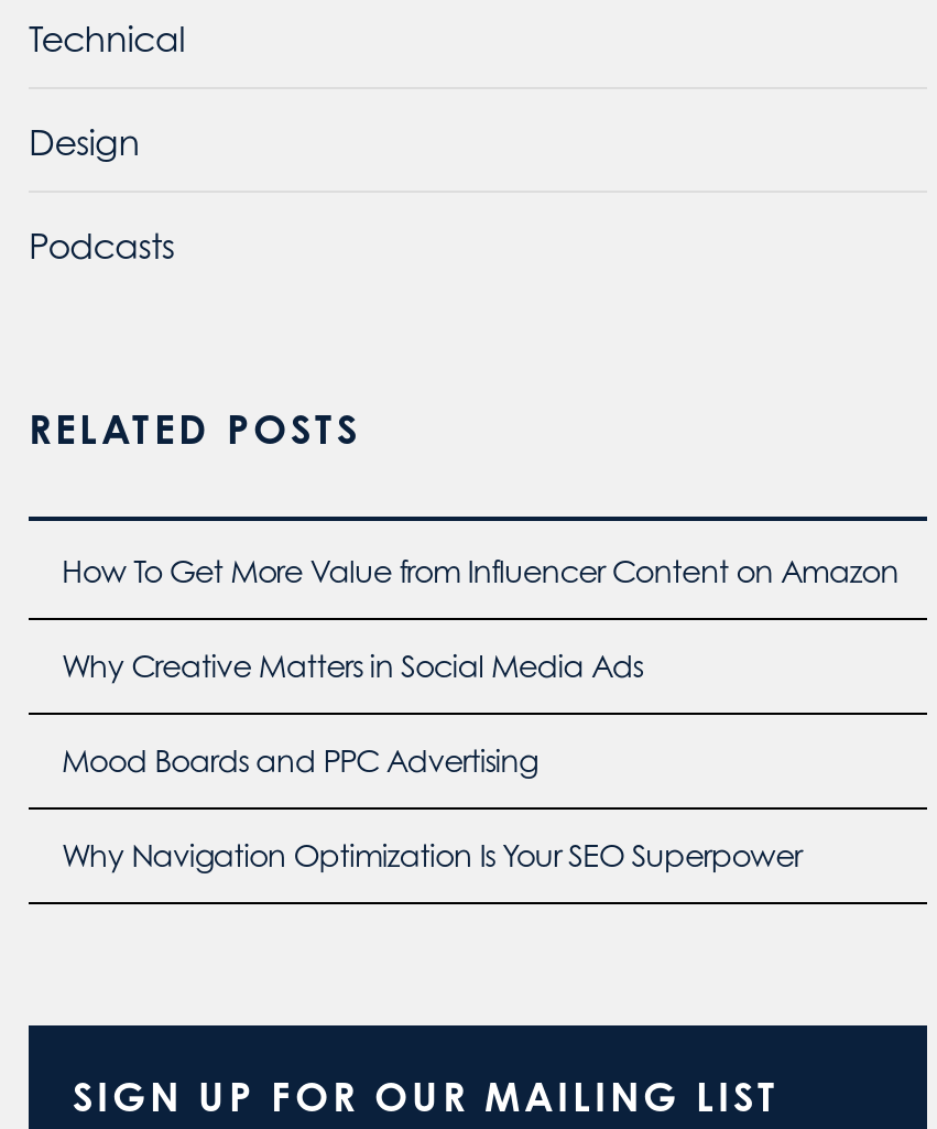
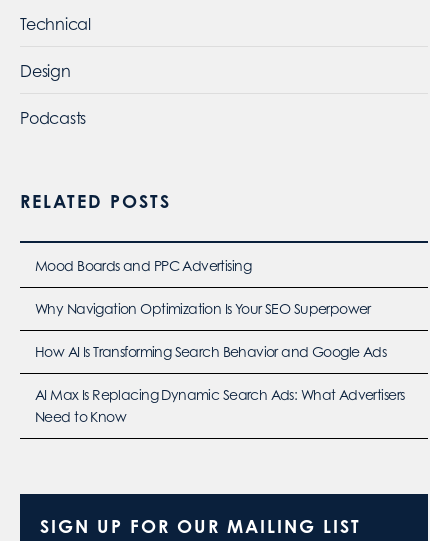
[62,551,898,684] How To Get More Value from Influencer Content on Amazon | Why Creative Matters in Social Media Ads -> none
moved [62,741,801,873] -> [35,257,371,317]: Mood Boards and PPC Advertising | Why Navigation Optimization Is Your SEO Superpower
none -> [35,343,404,425] How AI Is Transforming Search Behavior and Google Ads | AI Max Is Replacing Dynamic Search Ads: What Advertisers | Need to Know

